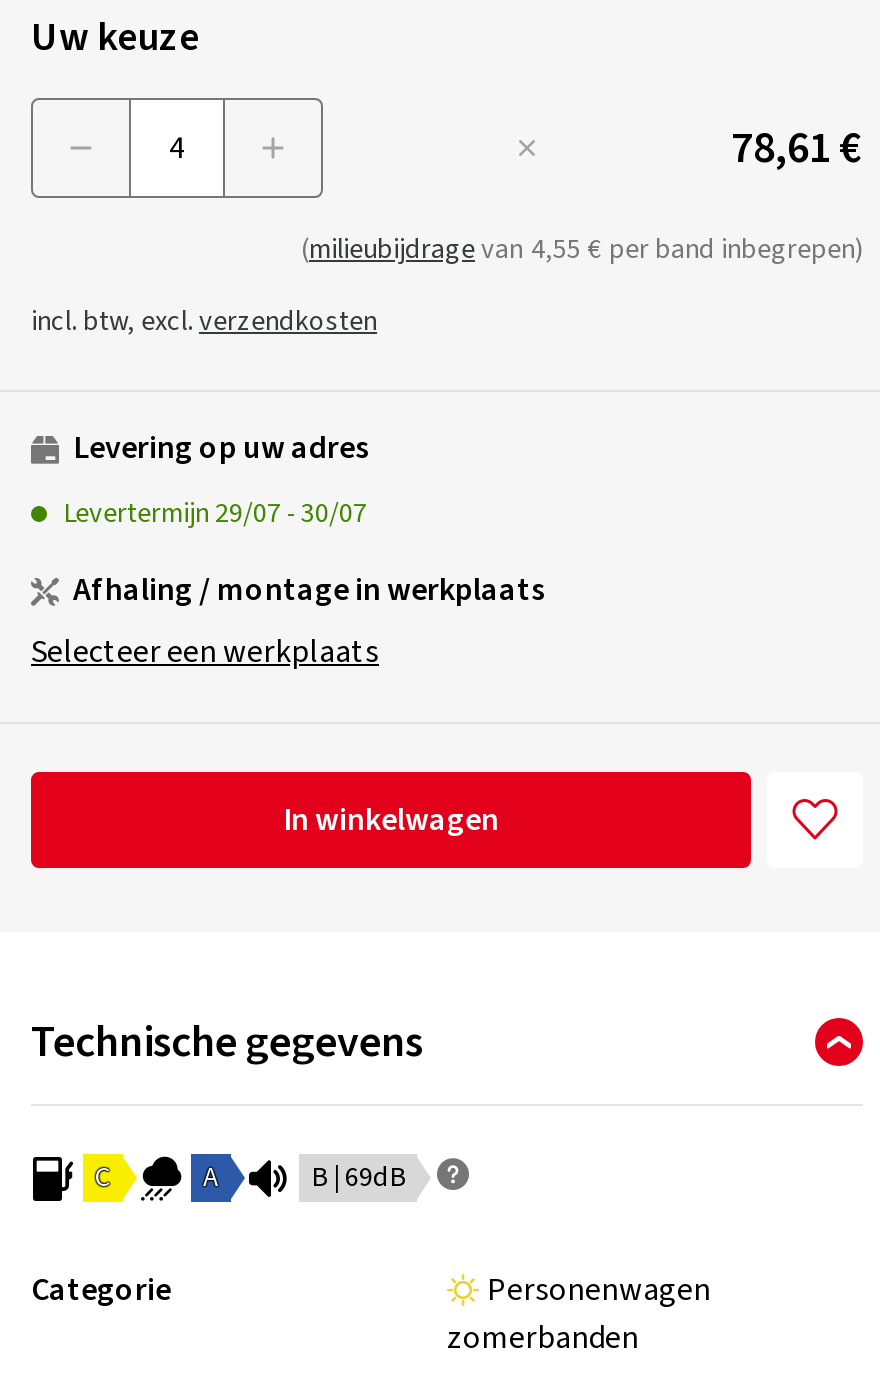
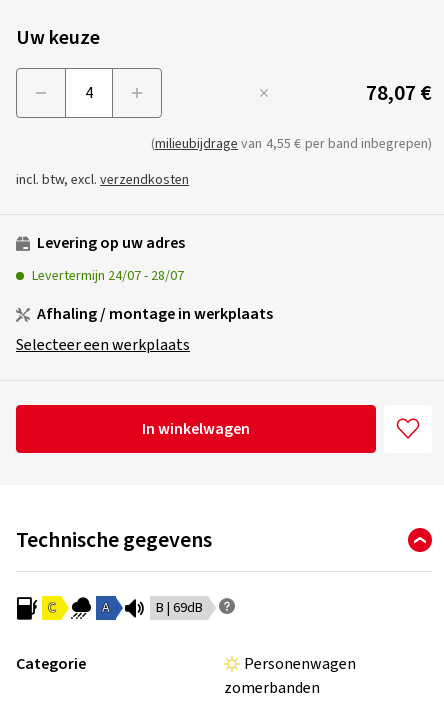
[731,116,863,180] 78,61 € -> [366,77,432,109] 78,07 €
[63,494,367,534] Levertermijn 29/07 - 30/07 -> [32,266,184,286] Levertermijn 24/07 - 28/07

